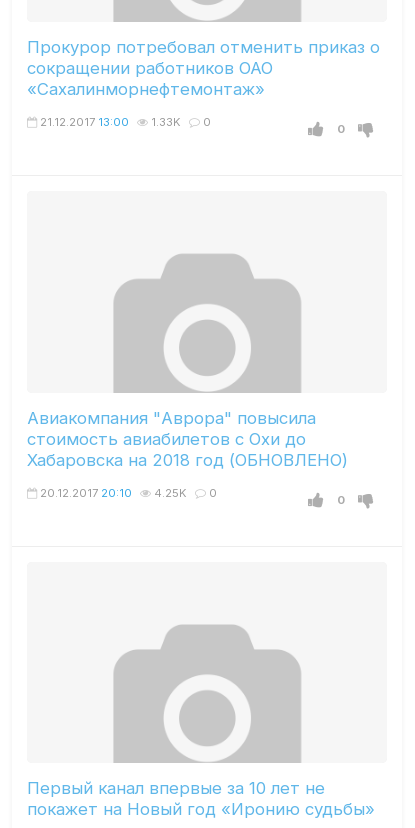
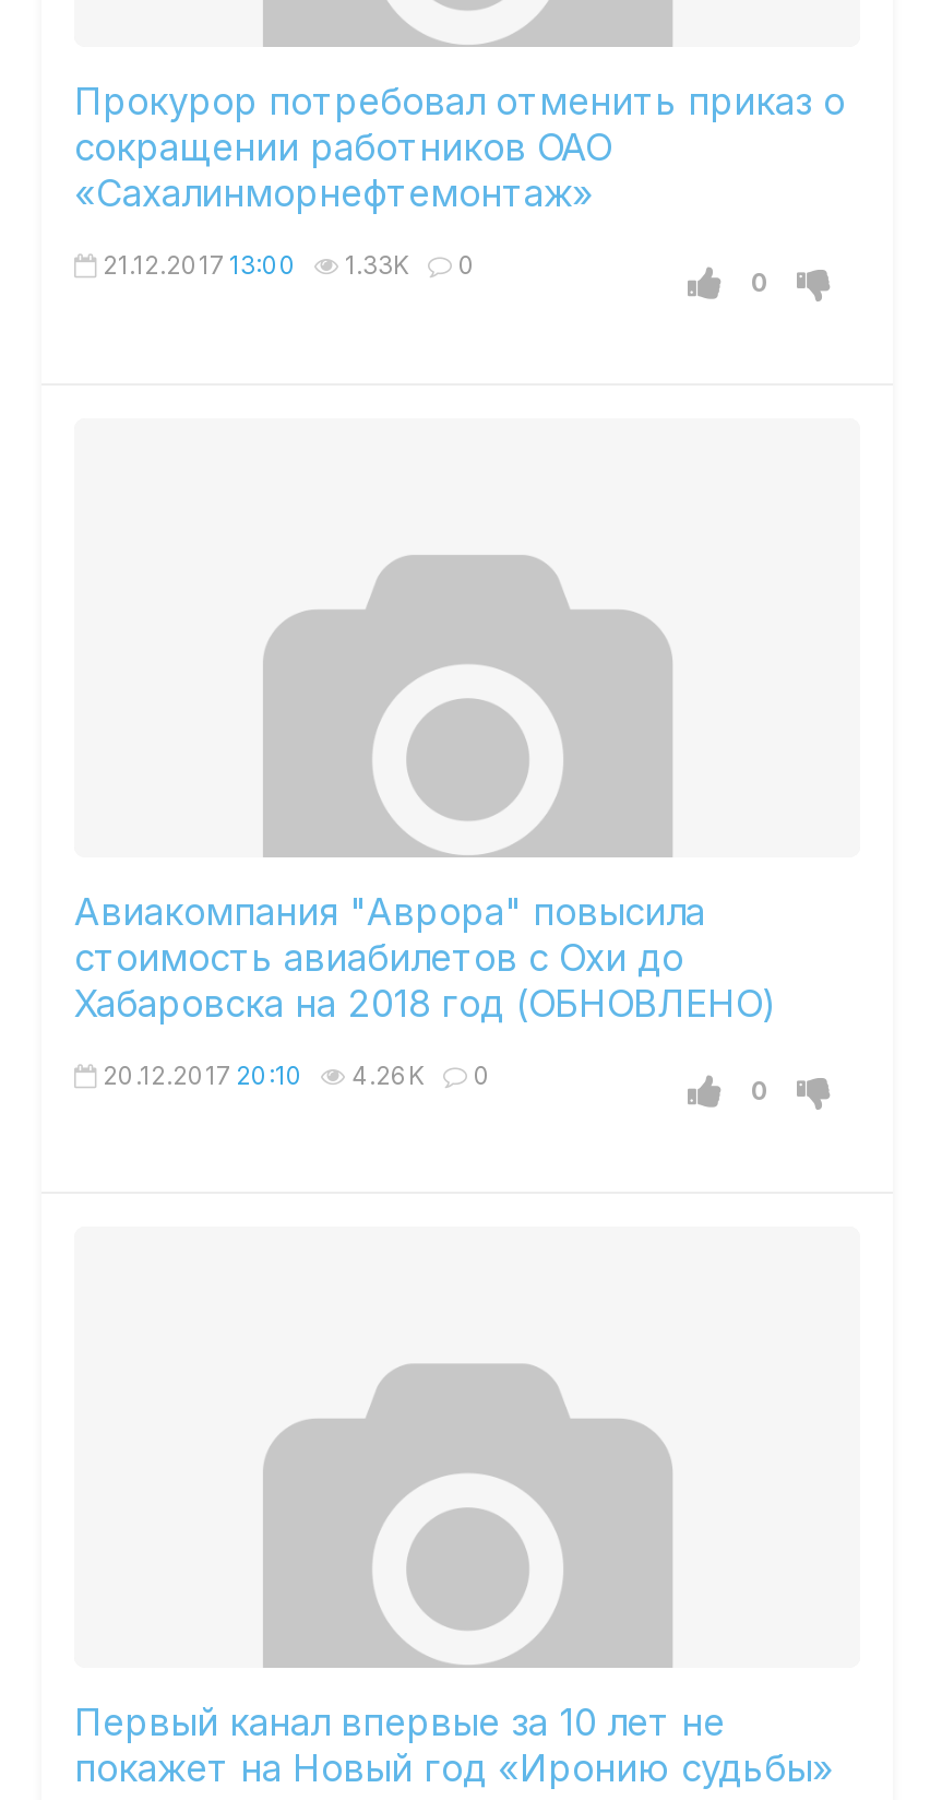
[40,486,217,500] 20.12.2017 20:10 4.25K 0 -> [103,1061,491,1091] 20.12.2017 20:10 4.26K 0

